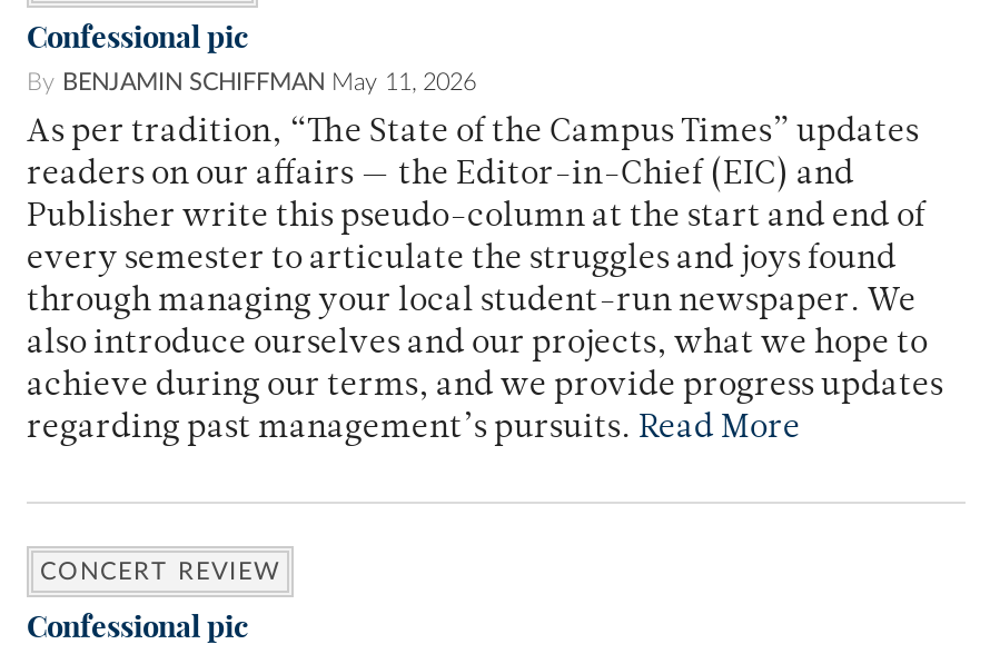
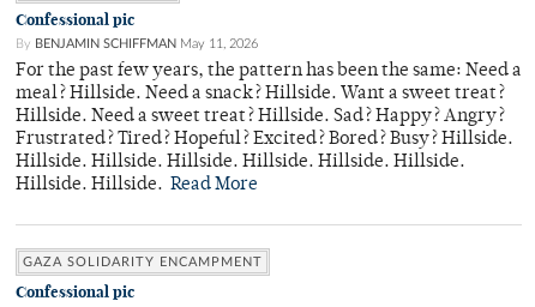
[27,116,943,446] As per tradition, “The State of the Campus Times” updates | readers on our affairs — the Editor-in-Chief (EIC) and | Publisher write this pseudo-column at the start and end of | every semester to articulate the struggles and joys found | through managing your local student-run newspaper. We | also introduce ourselves and our projects, what we hope to | achieve during our terms, and we provide progress updates | regarding past management’s pursuits. Read More -> [16,63,522,195] For the past few years, the pattern has been the same: Need a | meal? Hillside. Need a snack? Hillside. Want a sweet treat? | Hillside. Need a sweet treat? Hillside. Sad? Happy? Angry? | Frustrated? Tired? Hopeful? Excited? Bored? Busy? Hillside. | Hillside. Hillside. Hillside. Hillside. Hillside. Hillside. | Hillside. Hillside. Read More
[40,559,280,583] CONCERT REVIEW -> [23,256,263,269] GAZA SOLIDARITY ENCAMPMENT

